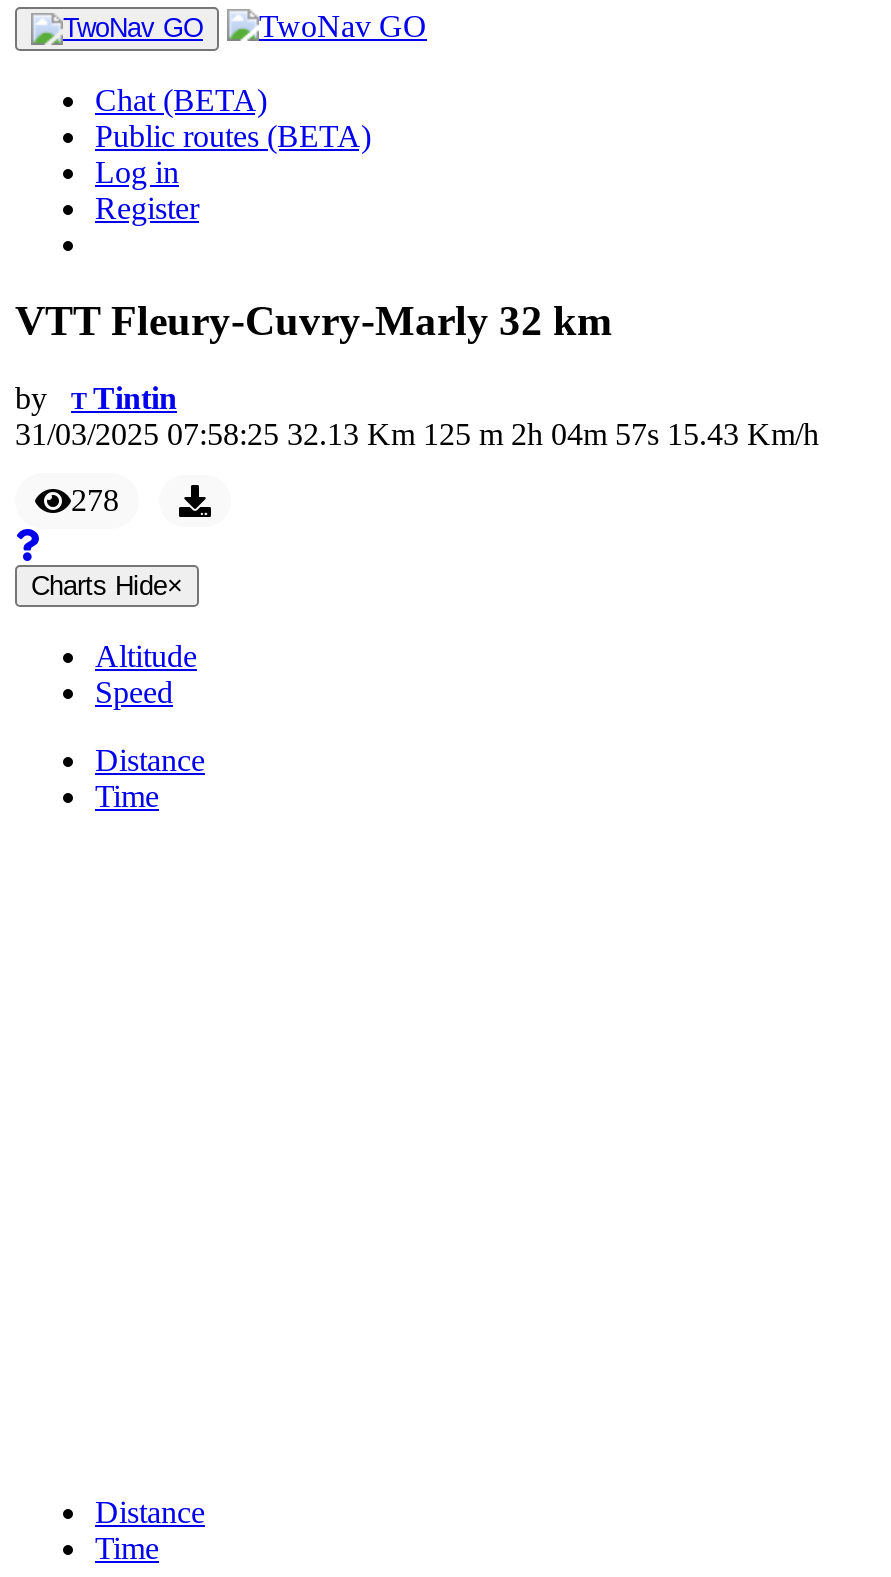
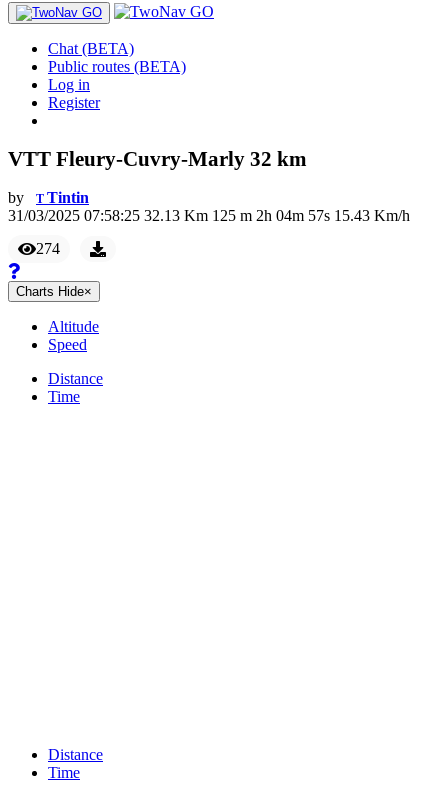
[71,482,119,516] 278 -> [36,239,60,256] 274

